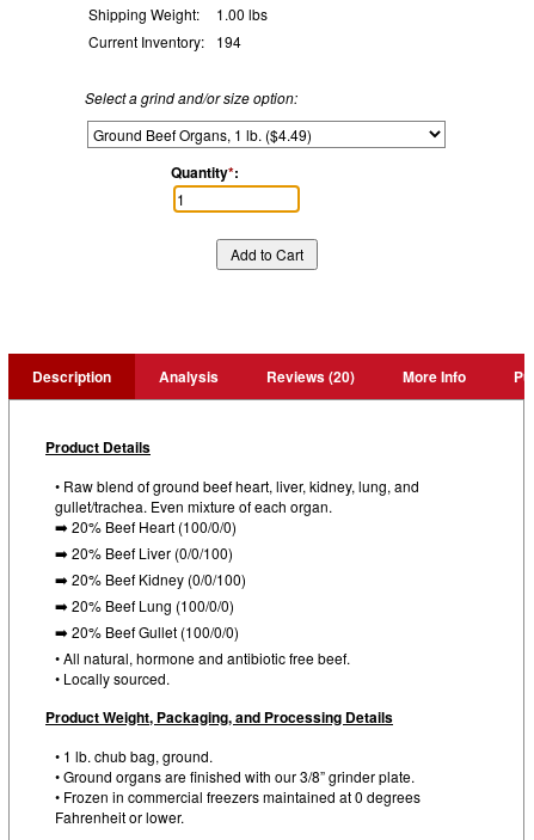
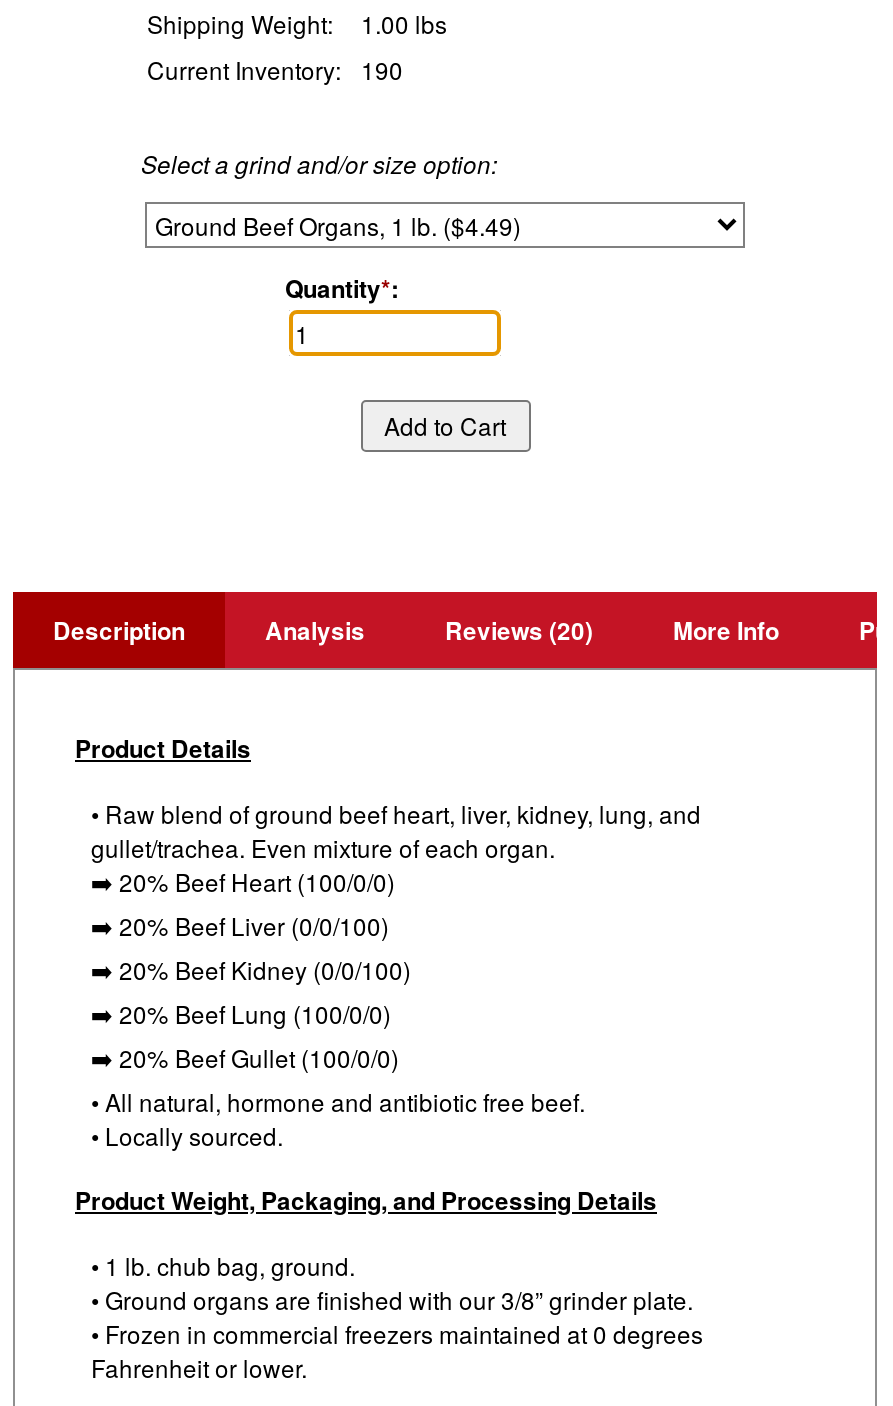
[88,31,241,51] Current Inventory: 194 -> [147,52,403,86] Current Inventory: 190

